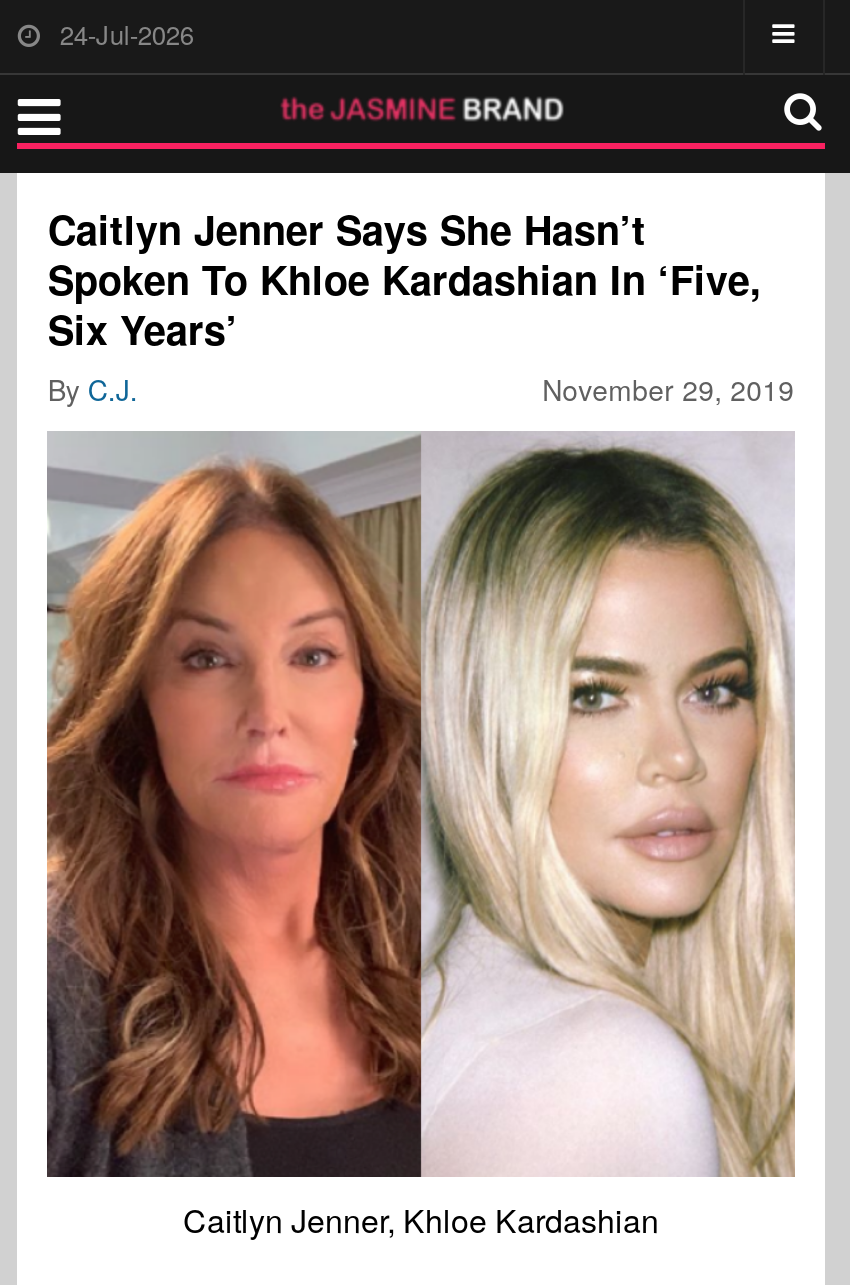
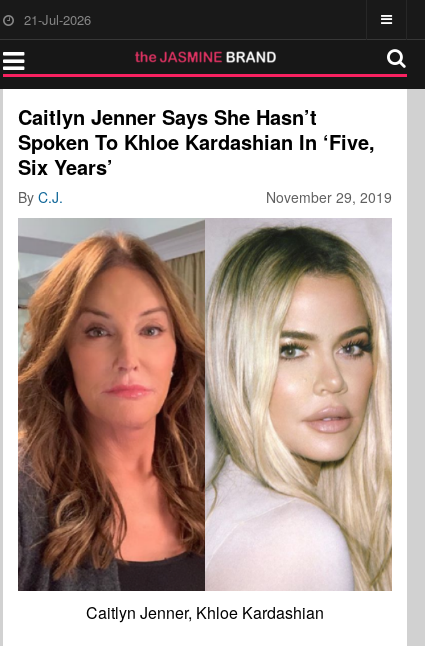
[60,15,194,53] 24-Jul-2026 -> [24,10,91,29] 21-Jul-2026

